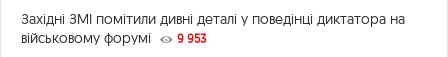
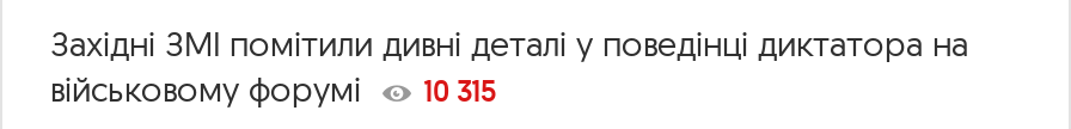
[21,29,206,47] військовому форумі 9 953 -> [50,68,495,111] військовому форумі 10 315

